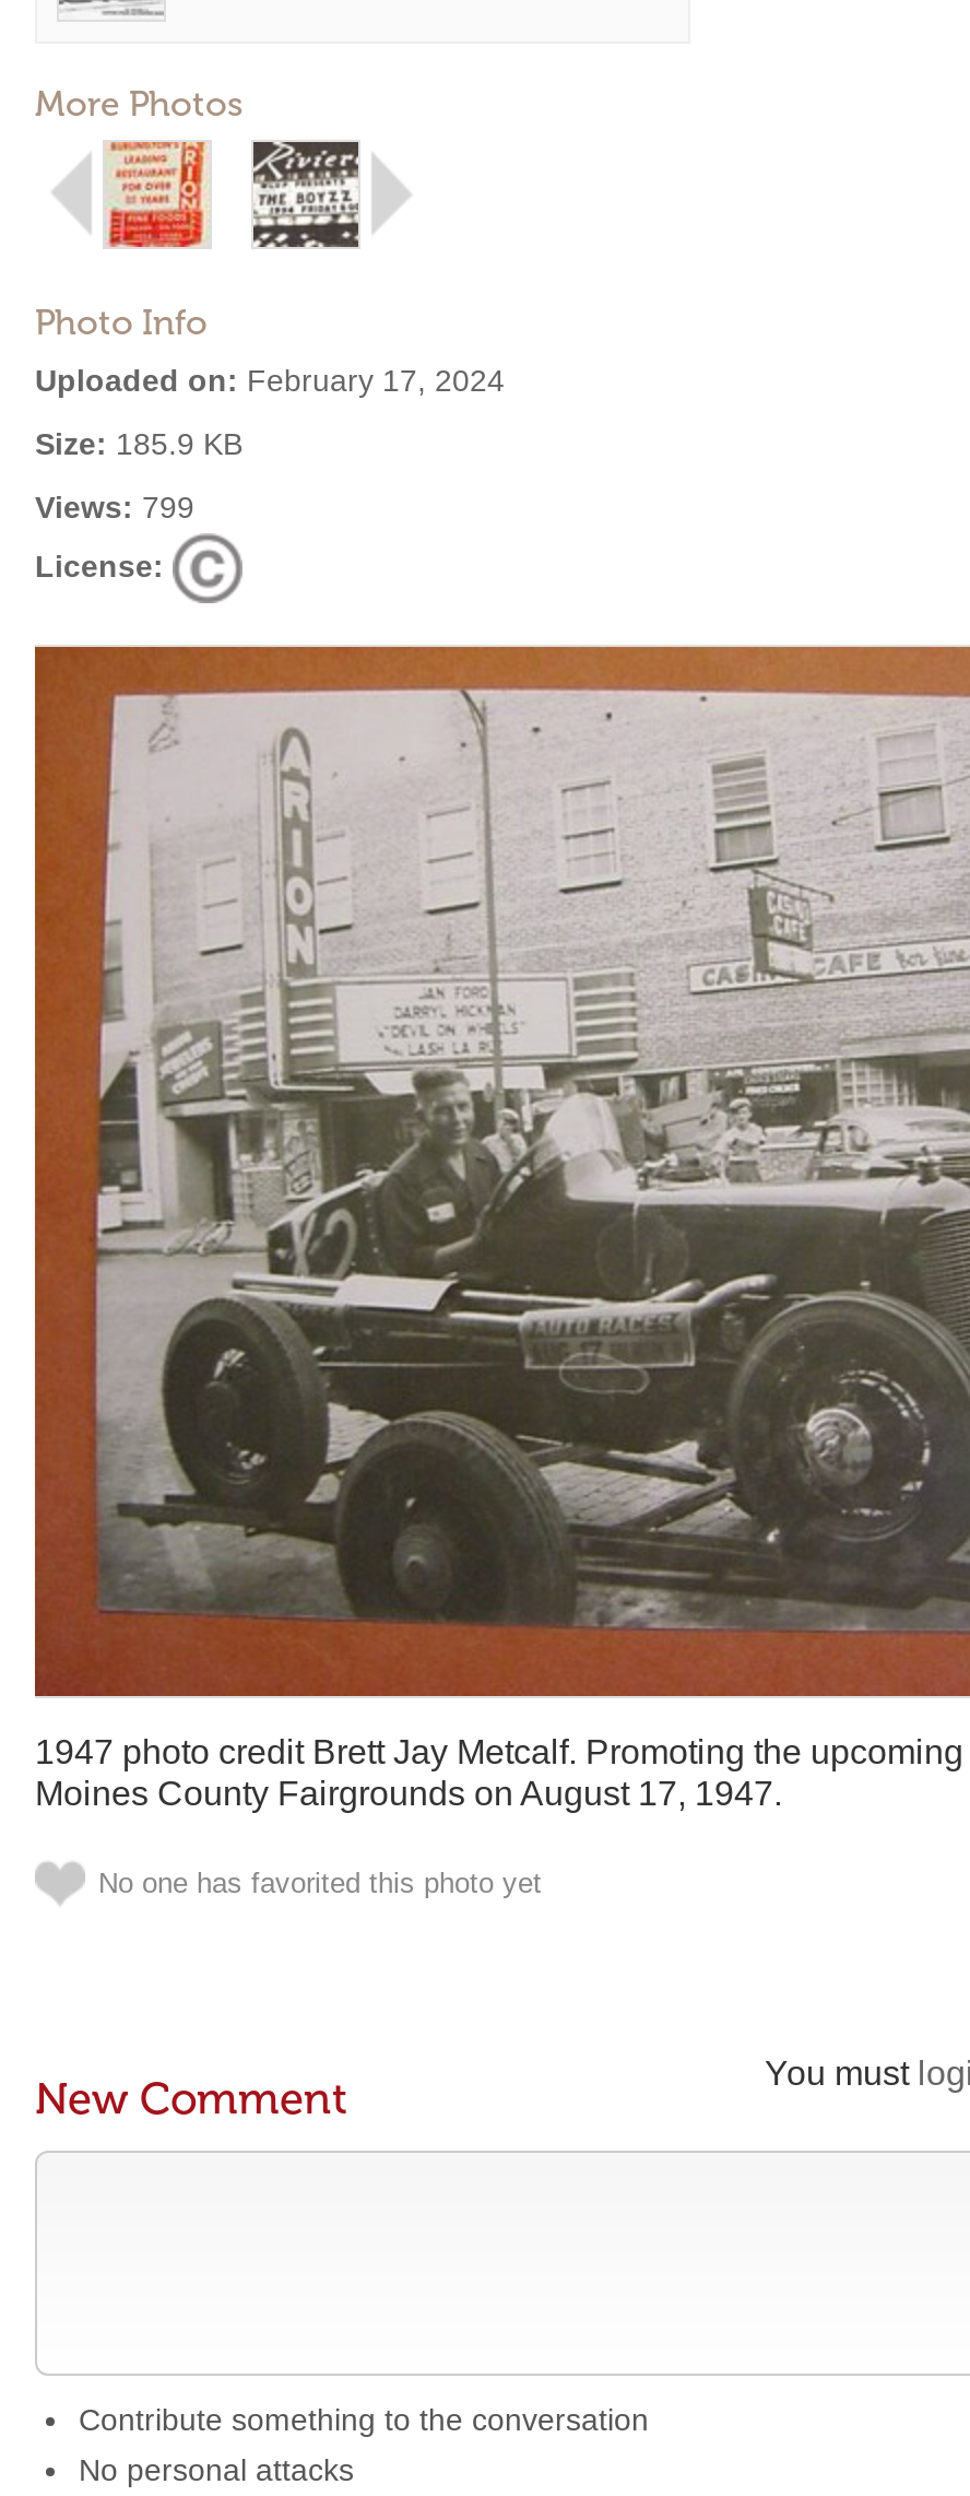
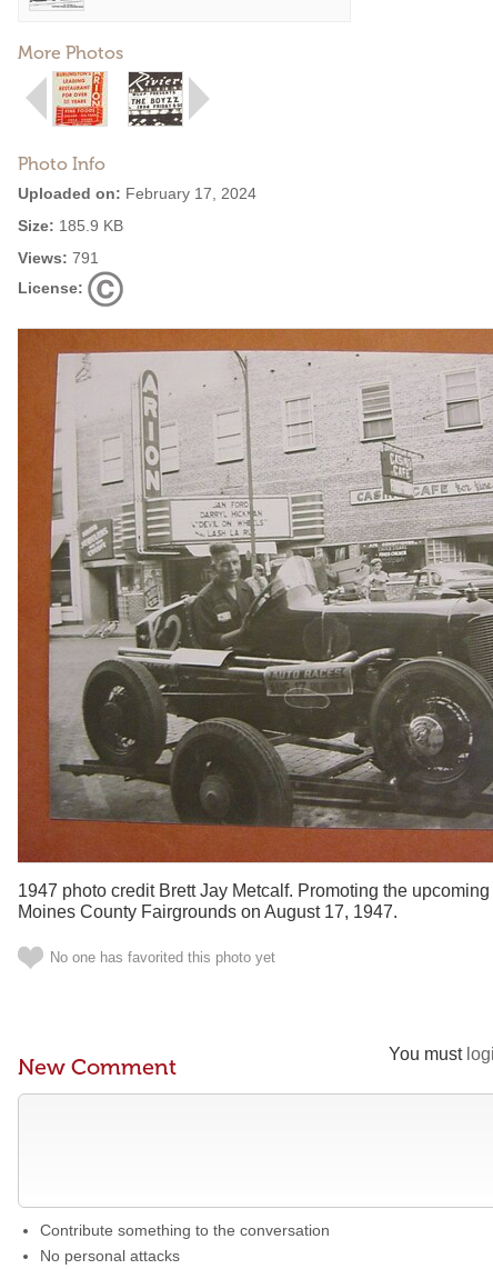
[35,490,194,525] Views: 799 -> [18,249,99,267] Views: 791

